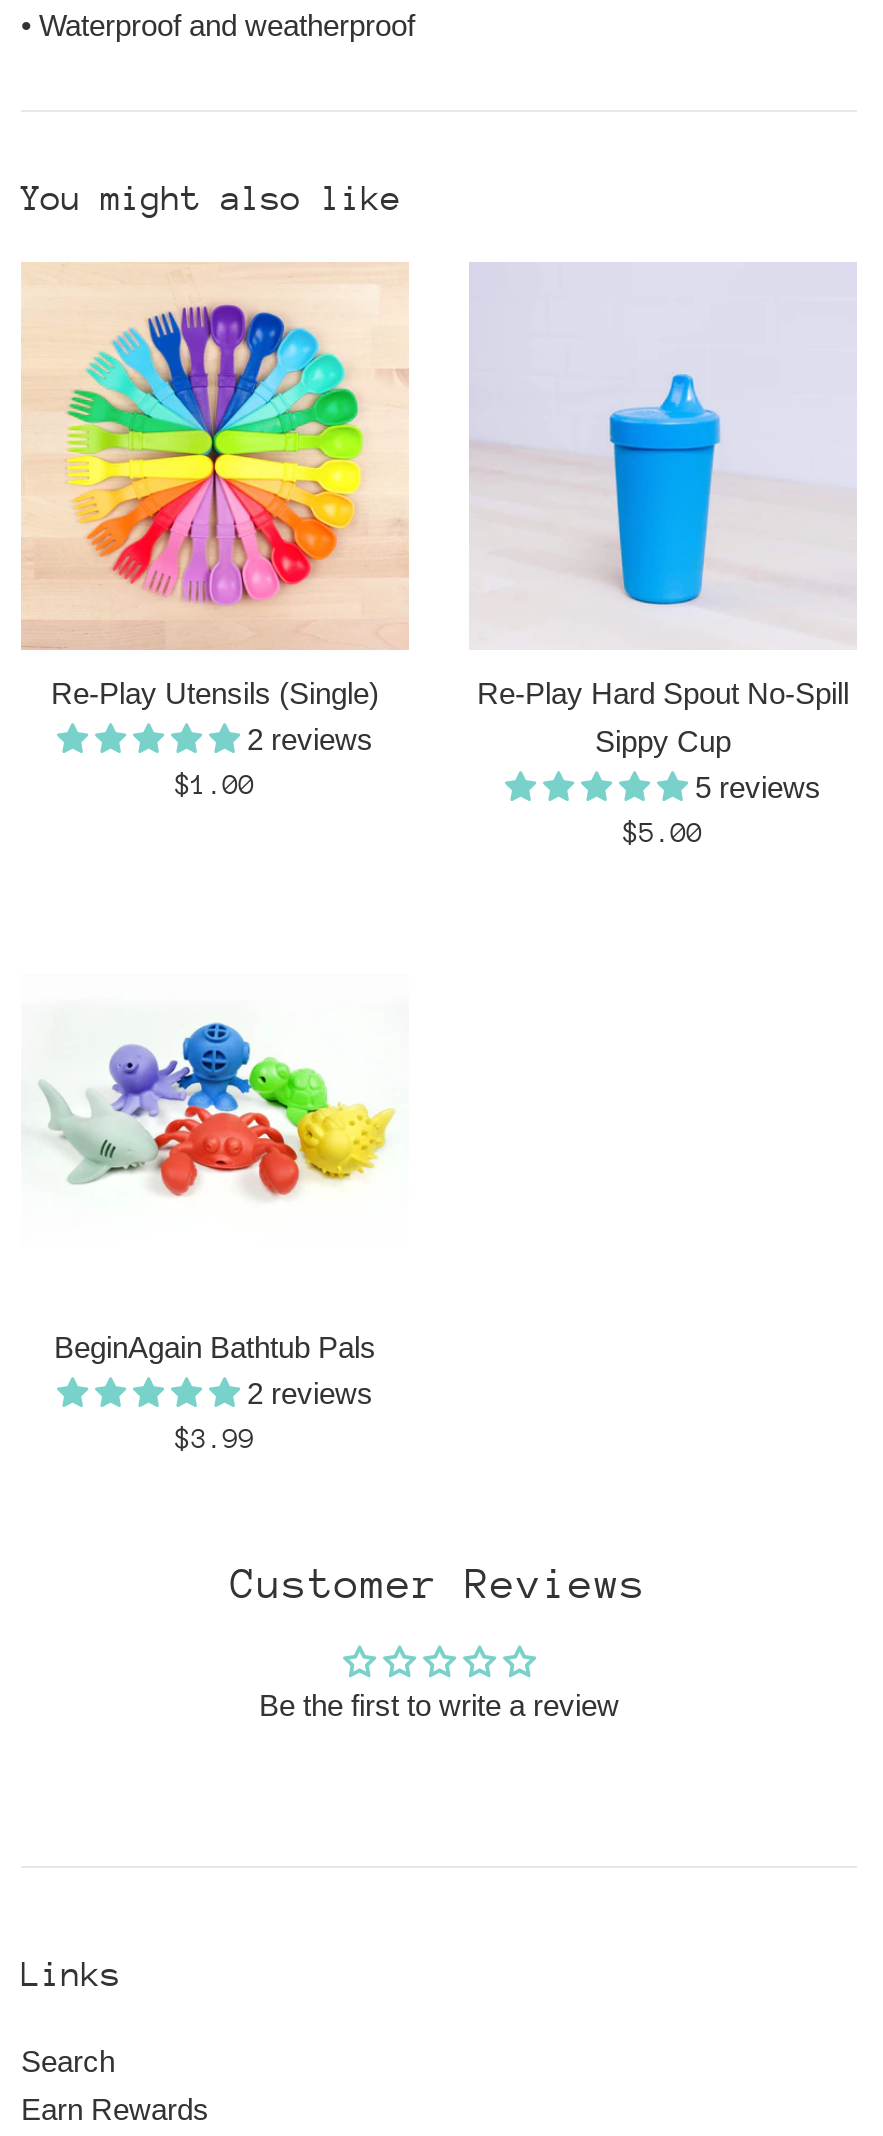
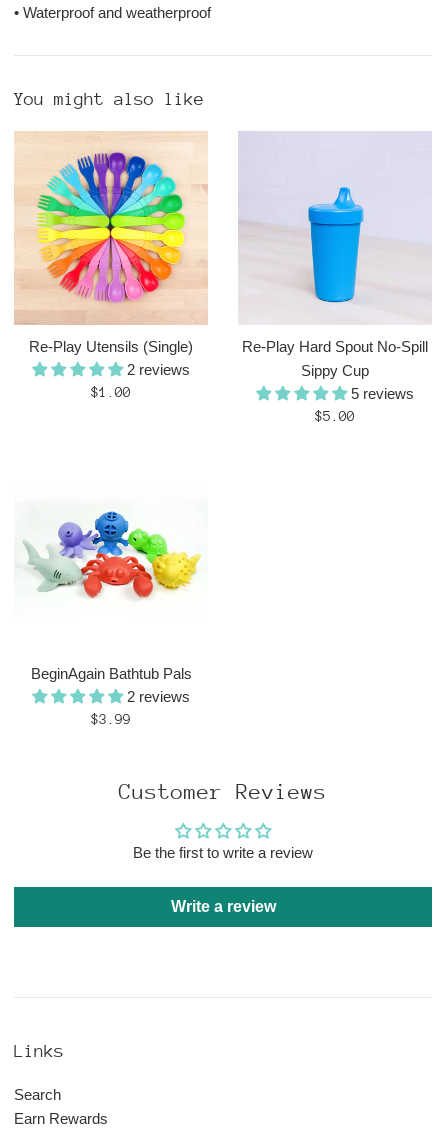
none -> [170,898,275,915] Write a review

